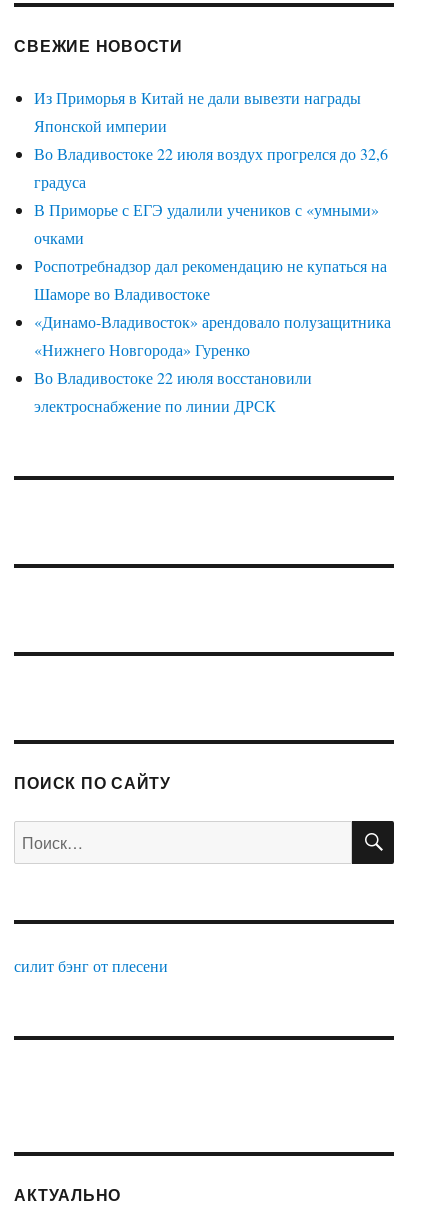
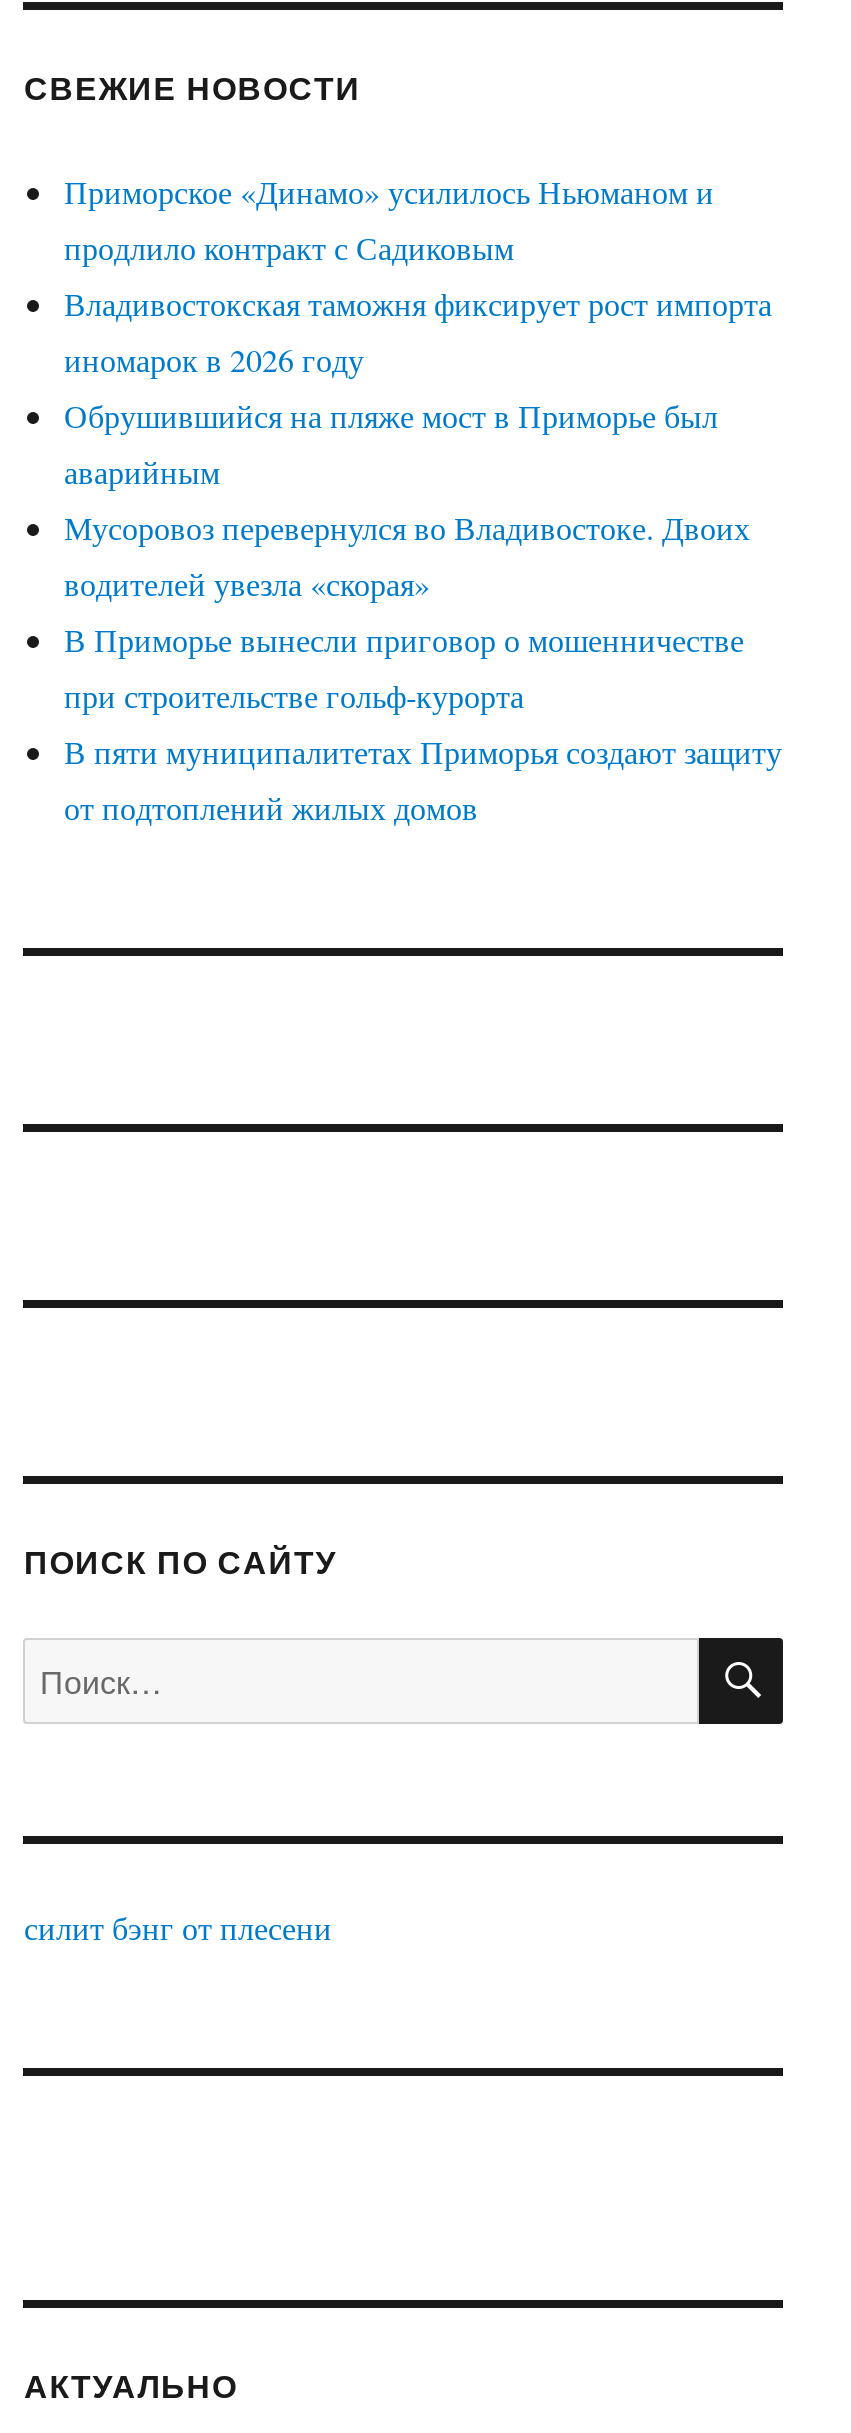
[34,87,391,416] Из Приморья в Китай не дали вывезти награды | Японской империи | Во Владивостоке 22 июля воздух прогрелся до 32,6 | градуса | В Приморье с ЕГЭ удалили учеников с «умными» | очками | Роспотребнадзор дал рекомендацию не купаться на | Шаморе во Владивостоке | «Динамо-Владивосток» арендовало полузащитника | «Нижнего Новгорода» Гуренко | Во Владивостоке 22 июля восстановили | электроснабжение по линии ДРСК -> [64,170,782,828] Приморское «Динамо» усилилось Ньюманом и | продлило контракт с Садиковым | Владивостокская таможня фиксирует рост импорта | иномарок в 2026 году | Обрушившийся на пляже мост в Приморье был | аварийным | Мусоровоз перевернулся во Владивостоке. Двоих | водителей увезла «скорая» | В Приморье вынесли приговор о мошенничестве | при строительстве гольф‑курорта | В пяти муниципалитетах Приморья создают защиту | от подтоплений жилых домов

